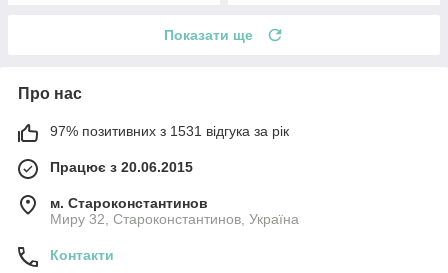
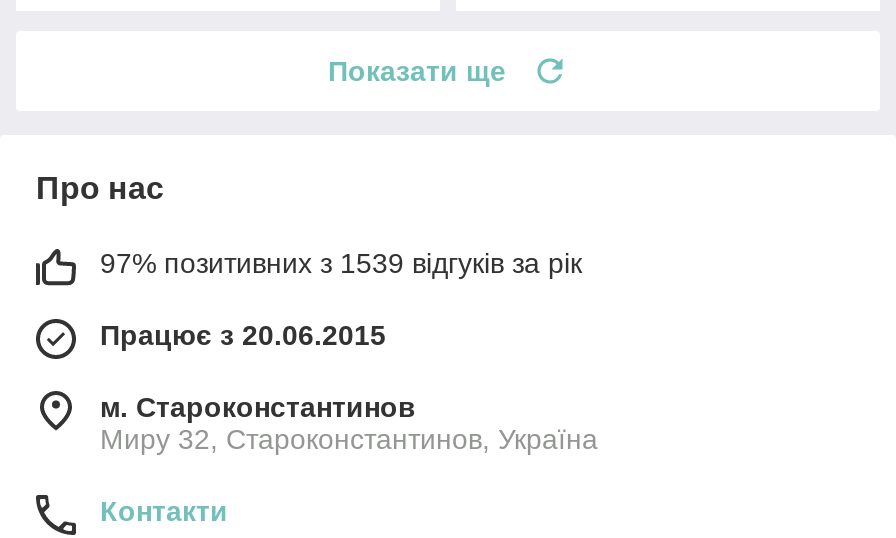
[50,123,289,139] 97% позитивних з 1531 відгука за рік -> [100,248,582,280] 97% позитивних з 1539 відгуків за рік

